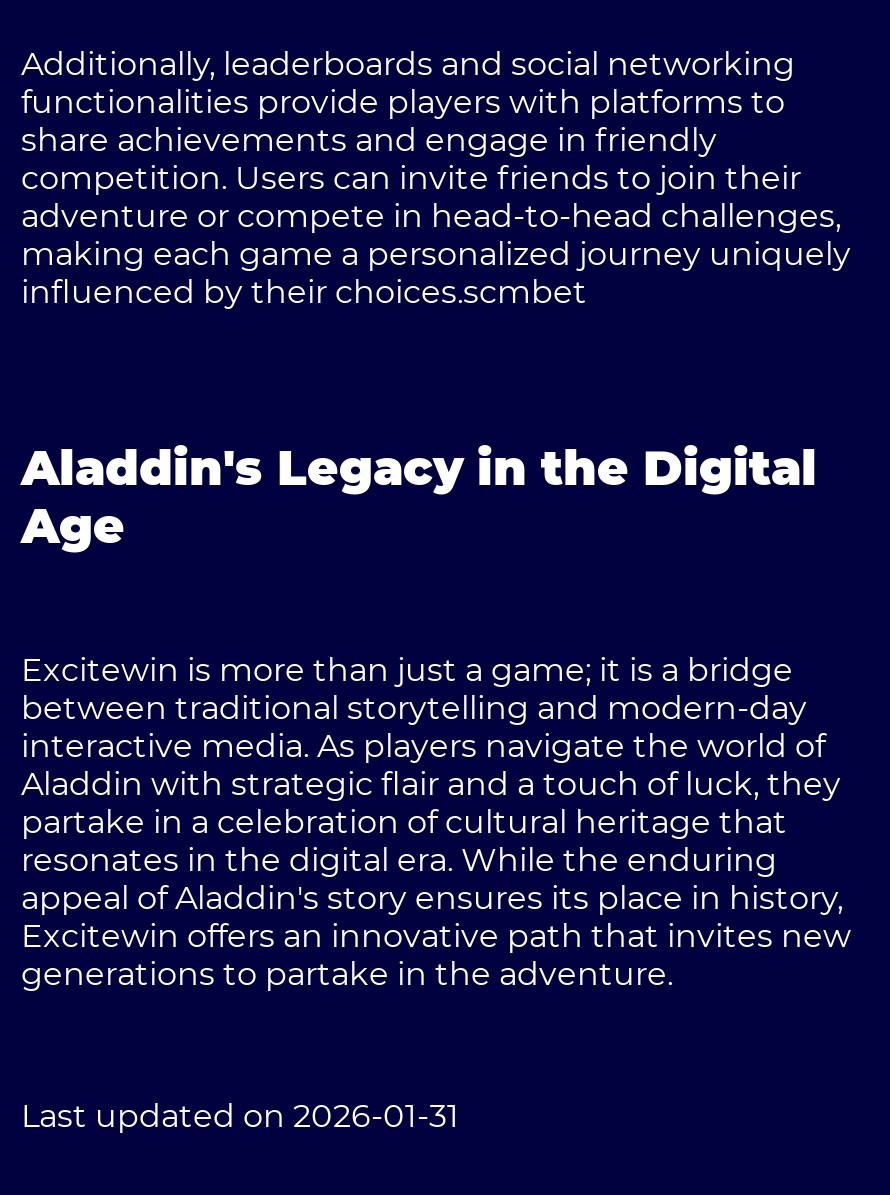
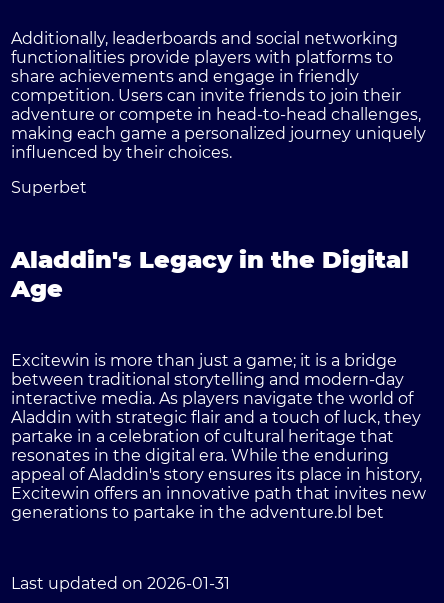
[21,274,587,312] influenced by their choices.scmbet -> [11,143,232,197] influenced by their choices. | Superbet
[21,956,673,994] generations to partake in the adventure. -> [11,503,384,522] generations to partake in the adventure.bl bet

